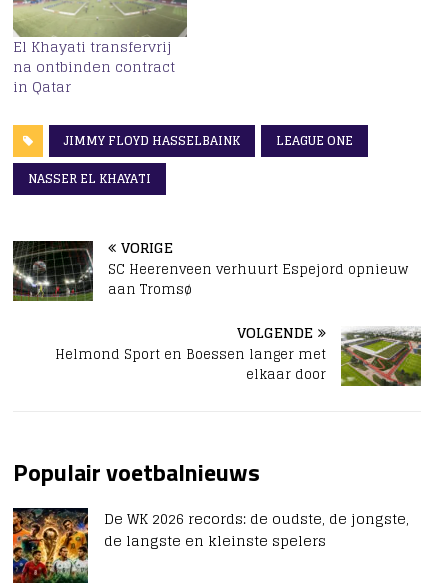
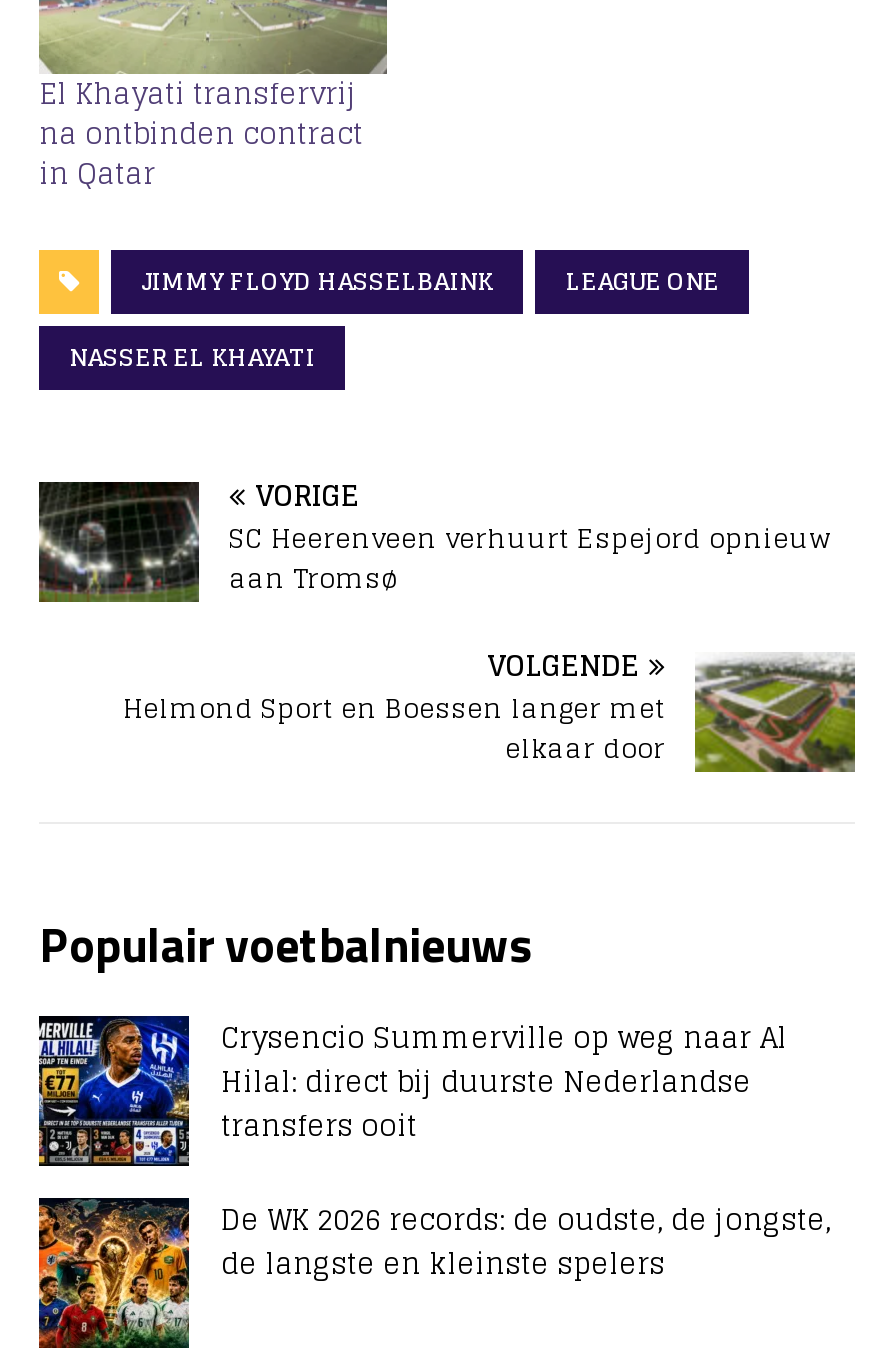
none -> [37,1012,787,1168] [image] | Crysencio Summerville op weg naar Al | Hilal: direct bij duurste Nederlandse | transfers ooit

